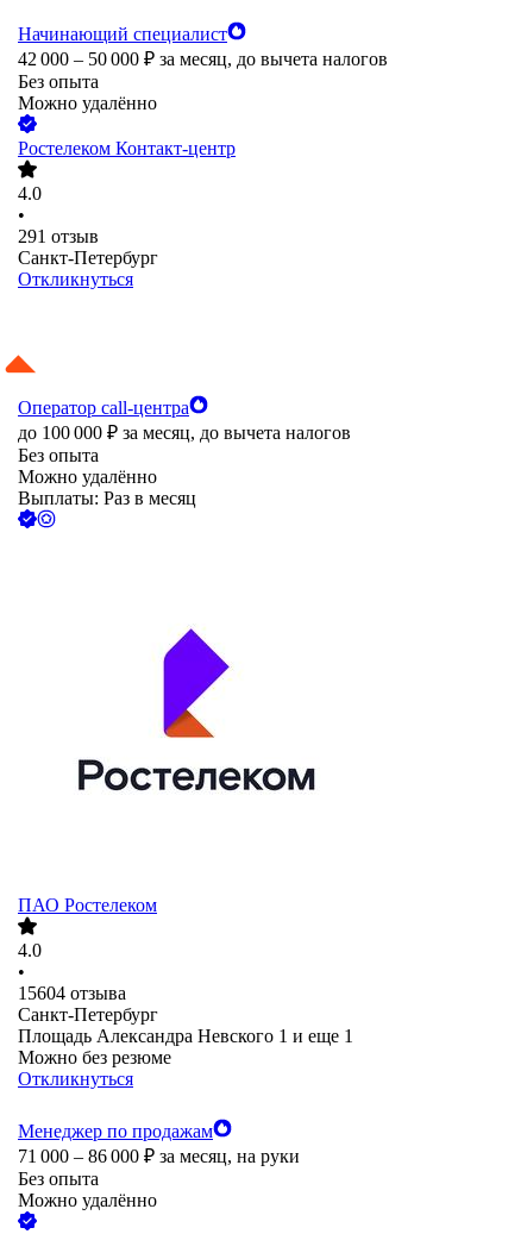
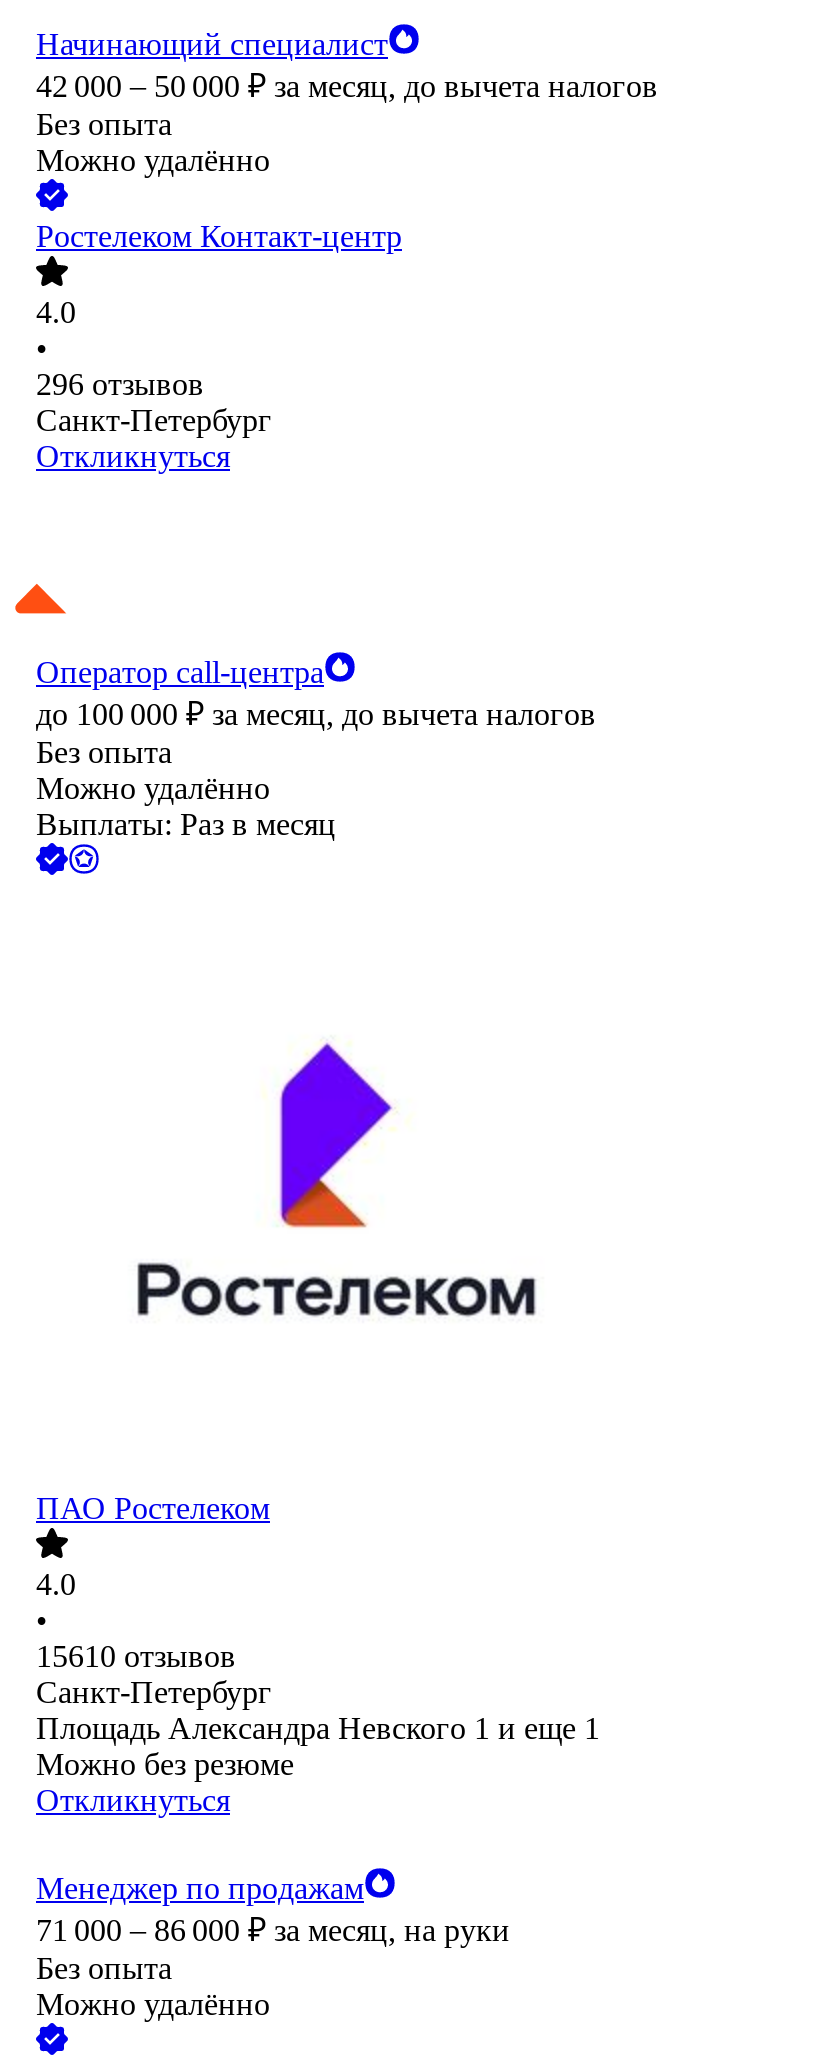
[18,226,99,247] 291 отзыв -> [36,368,204,402] 296 отзывов
[18,983,126,1004] 15604 отзыва -> [36,1640,236,1674] 15610 отзывов

